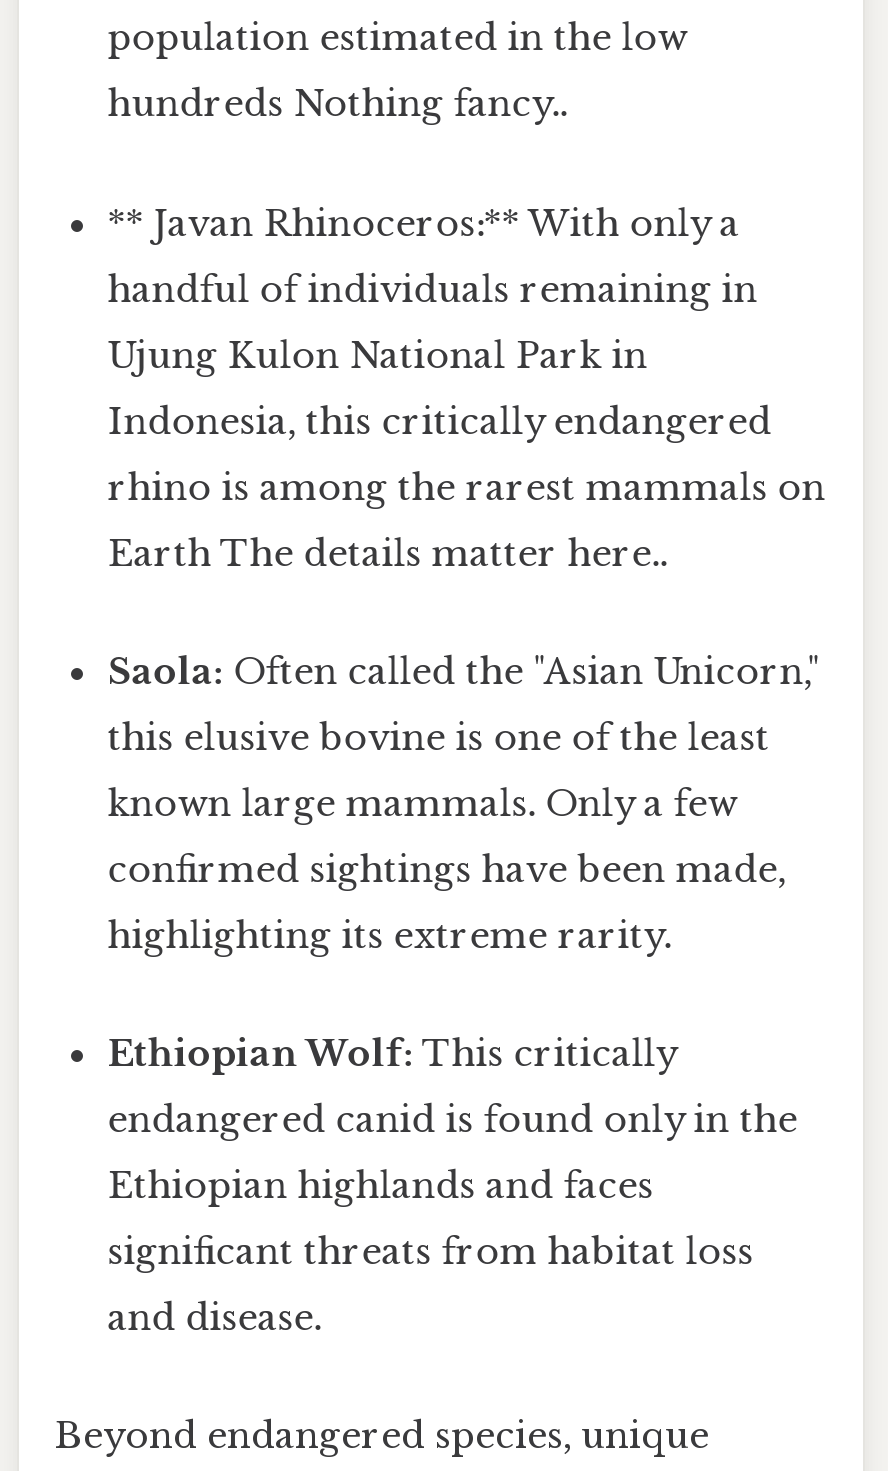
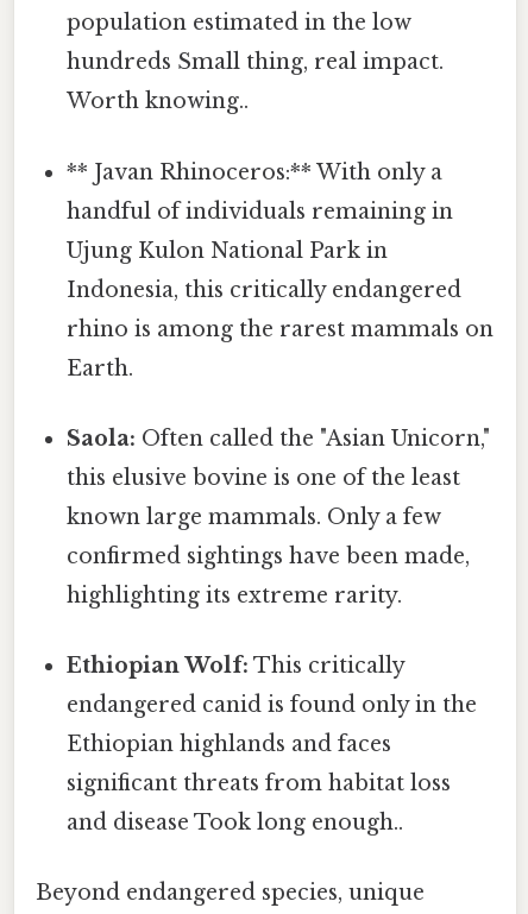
[107,83,567,127] hundreds Nothing fancy.. -> [67,49,444,114] hundreds Small thing, real impact. | Worth knowing..
[107,531,667,575] Earth The details matter here.. -> [67,355,133,381] Earth.
[107,1296,321,1340] and disease. -> [67,810,403,836] and disease Took long enough..

